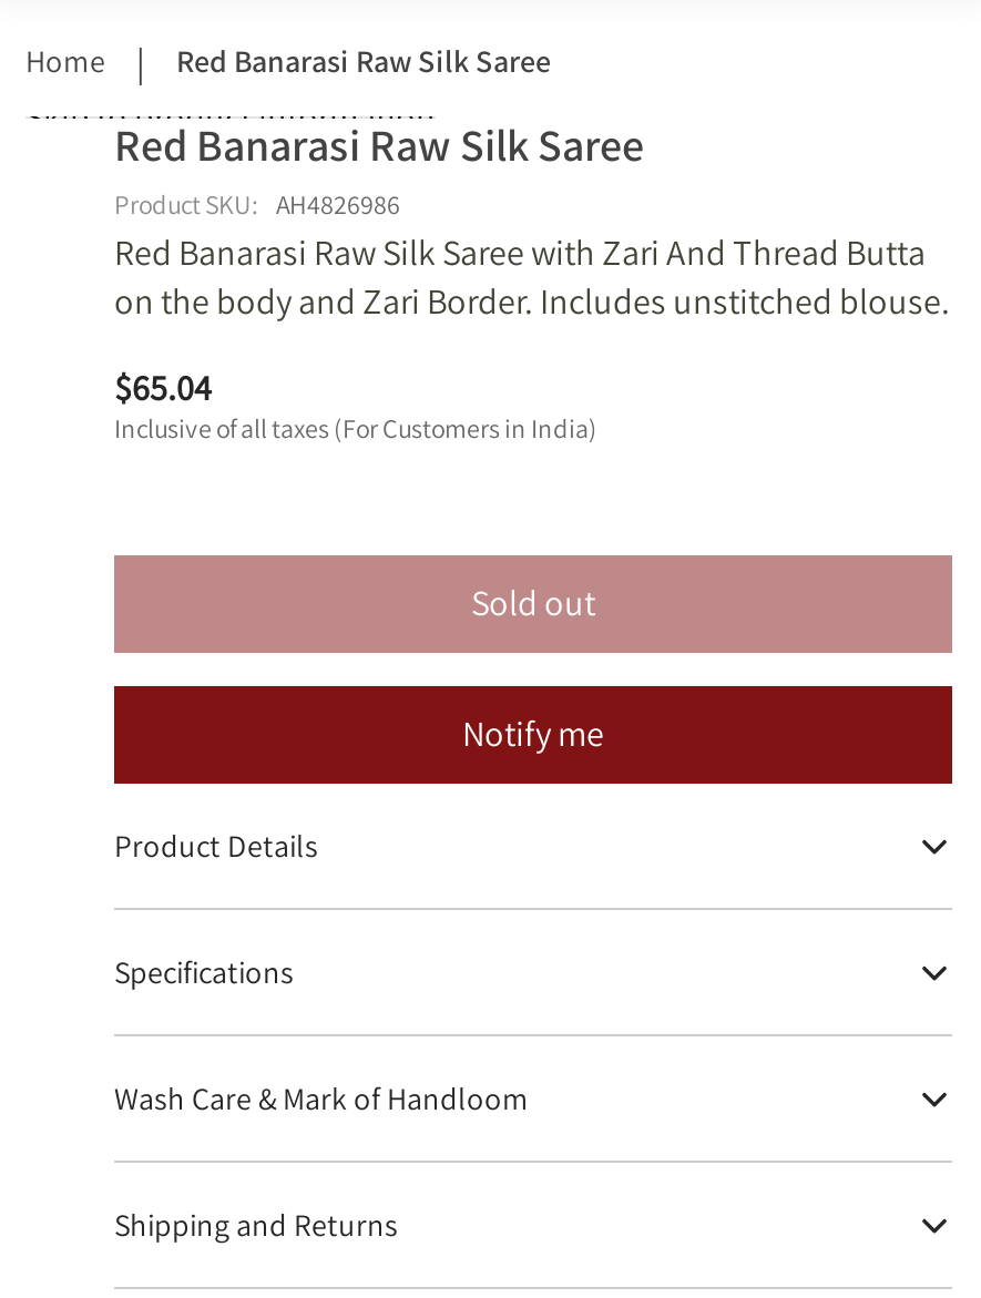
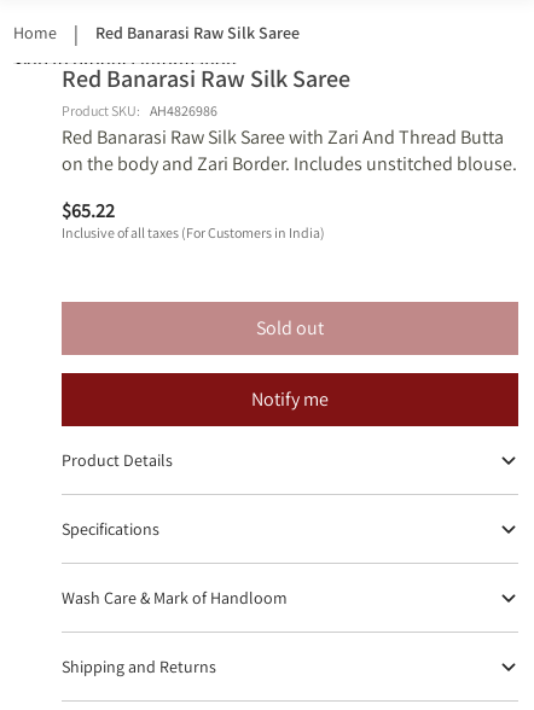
[114,365,212,411] $65.04 -> [62,198,115,223] $65.22

